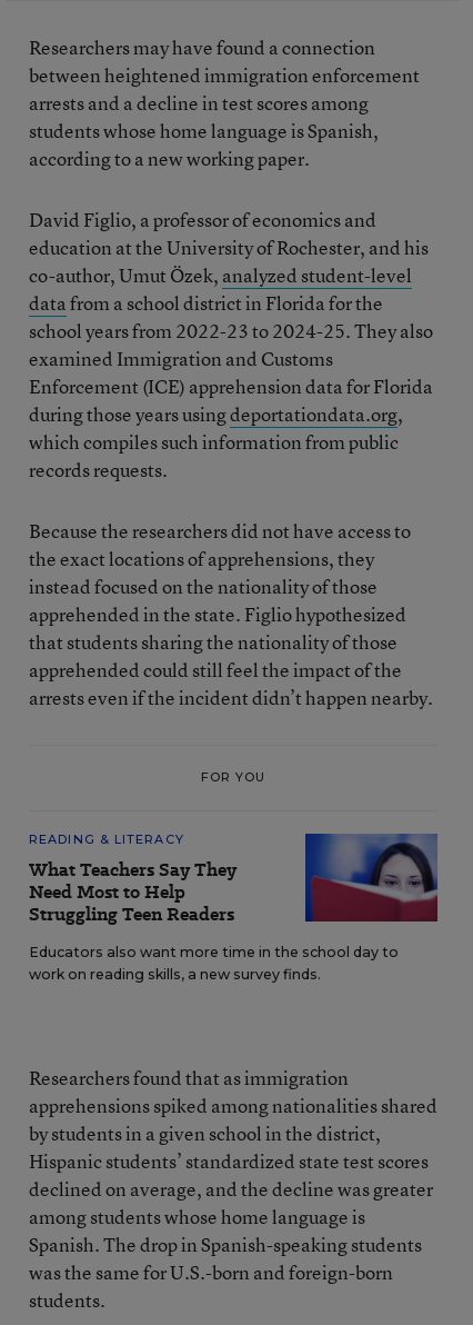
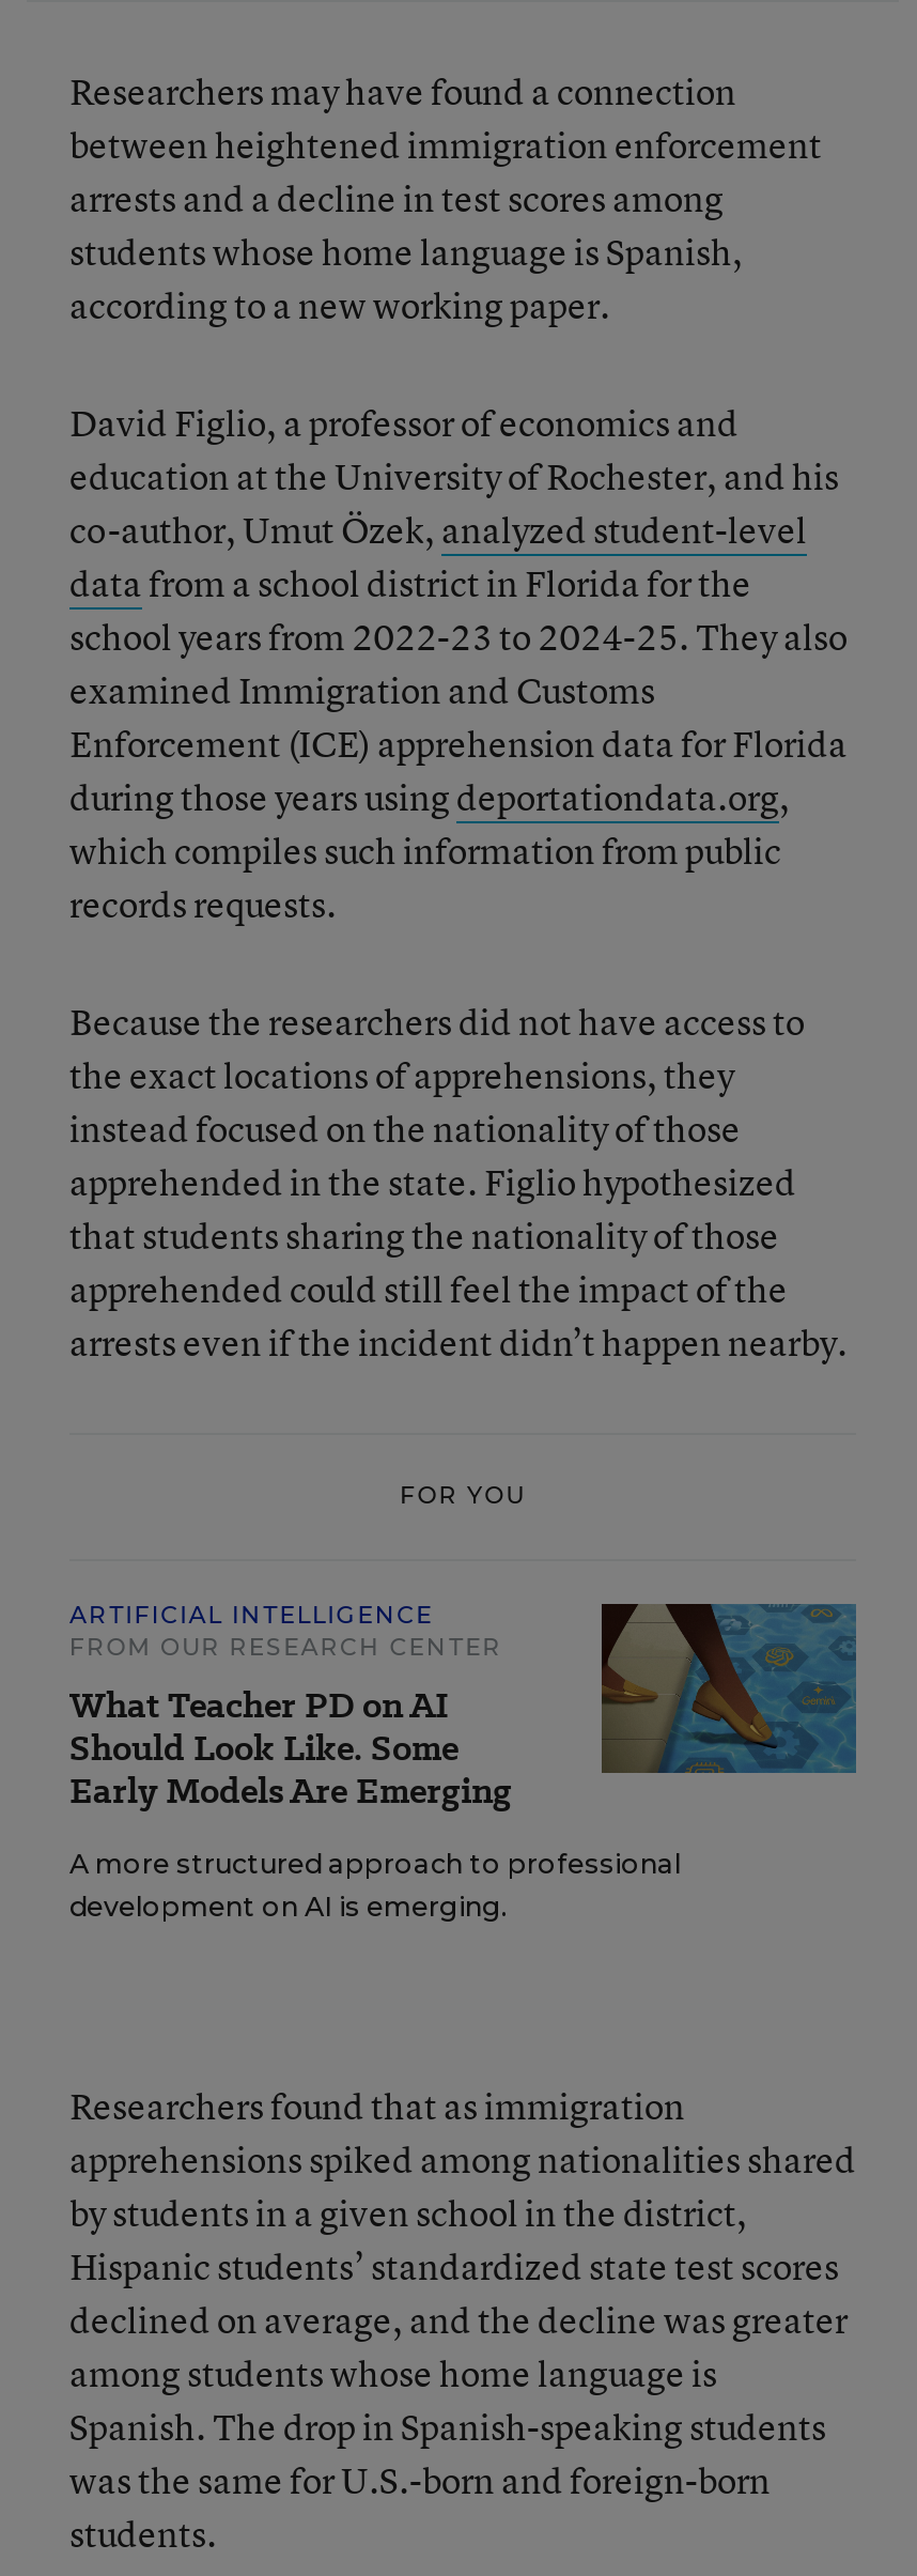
[29,831,236,927] READING & LITERACY | What Teachers Say They | Need Most to Help | Struggling Teen Readers -> [69,1599,512,1815] ARTIFICIAL INTELLIGENCE | FROM OUR RESEARCH CENTER | What Teacher PD on AI | Should Look Like. Some | Early Models Are Emerging
[29,833,439,982] [image] | Educators also want more time in the school day to | work on reading skills, a new survey finds. -> [69,1602,858,1922] [image] | A more structured approach to professional | development on AI is emerging.

